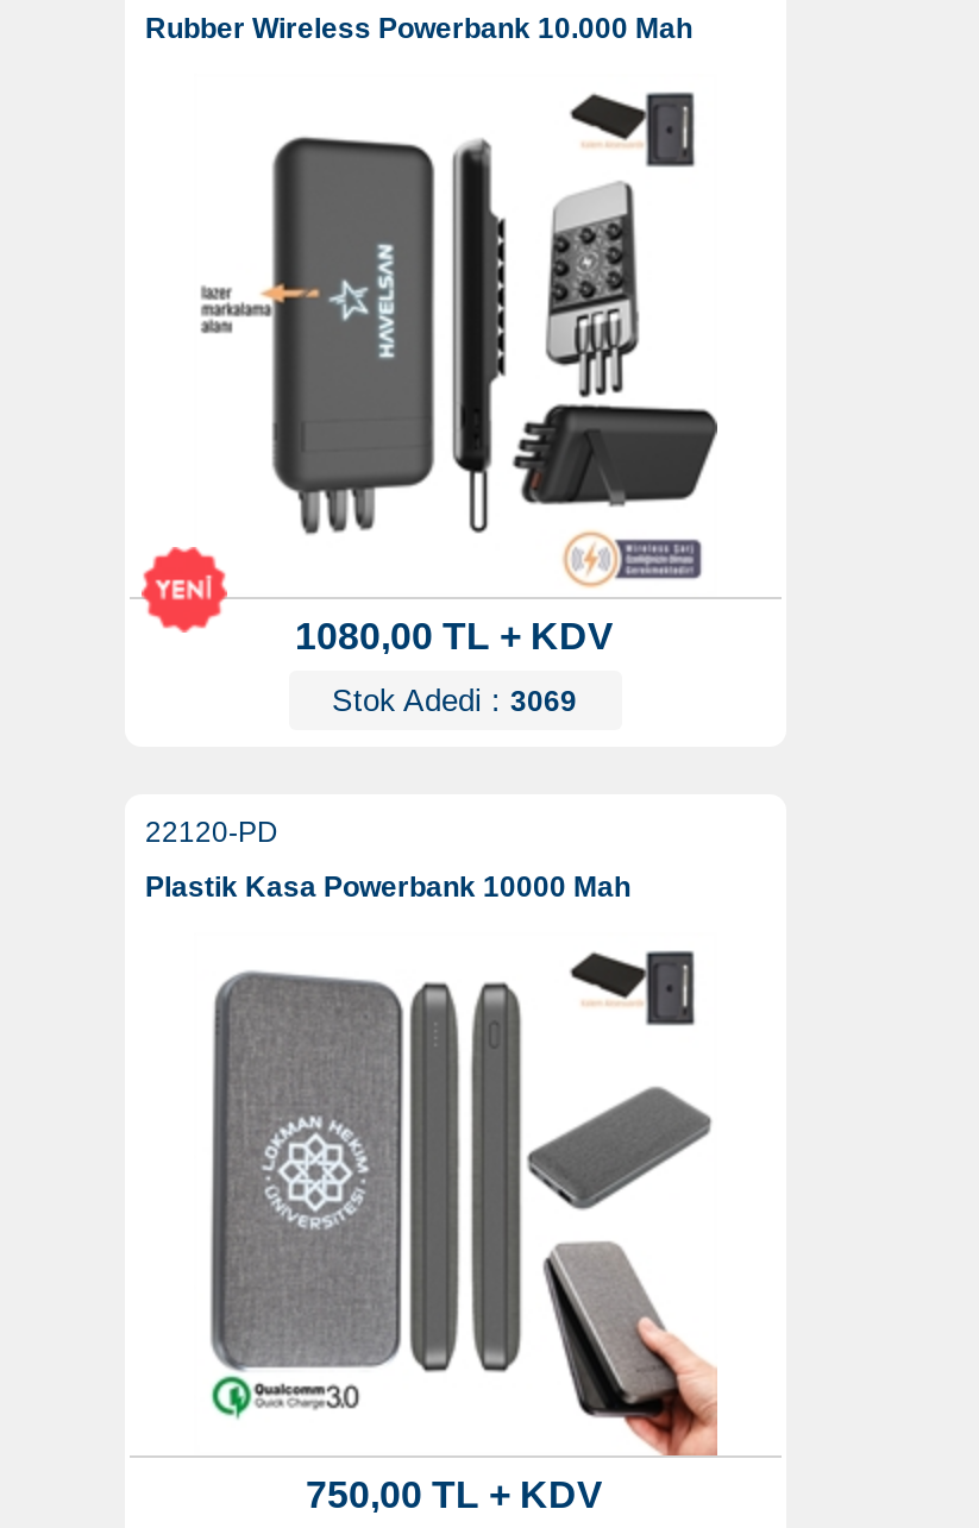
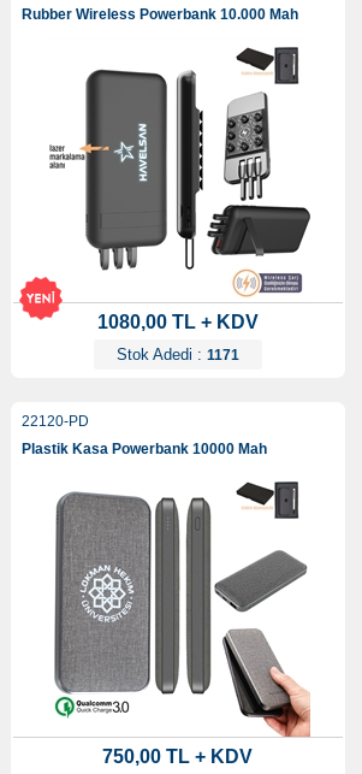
[332,683,577,719] Stok Adedi : 3069 -> [116,346,239,364] Stok Adedi : 1171

